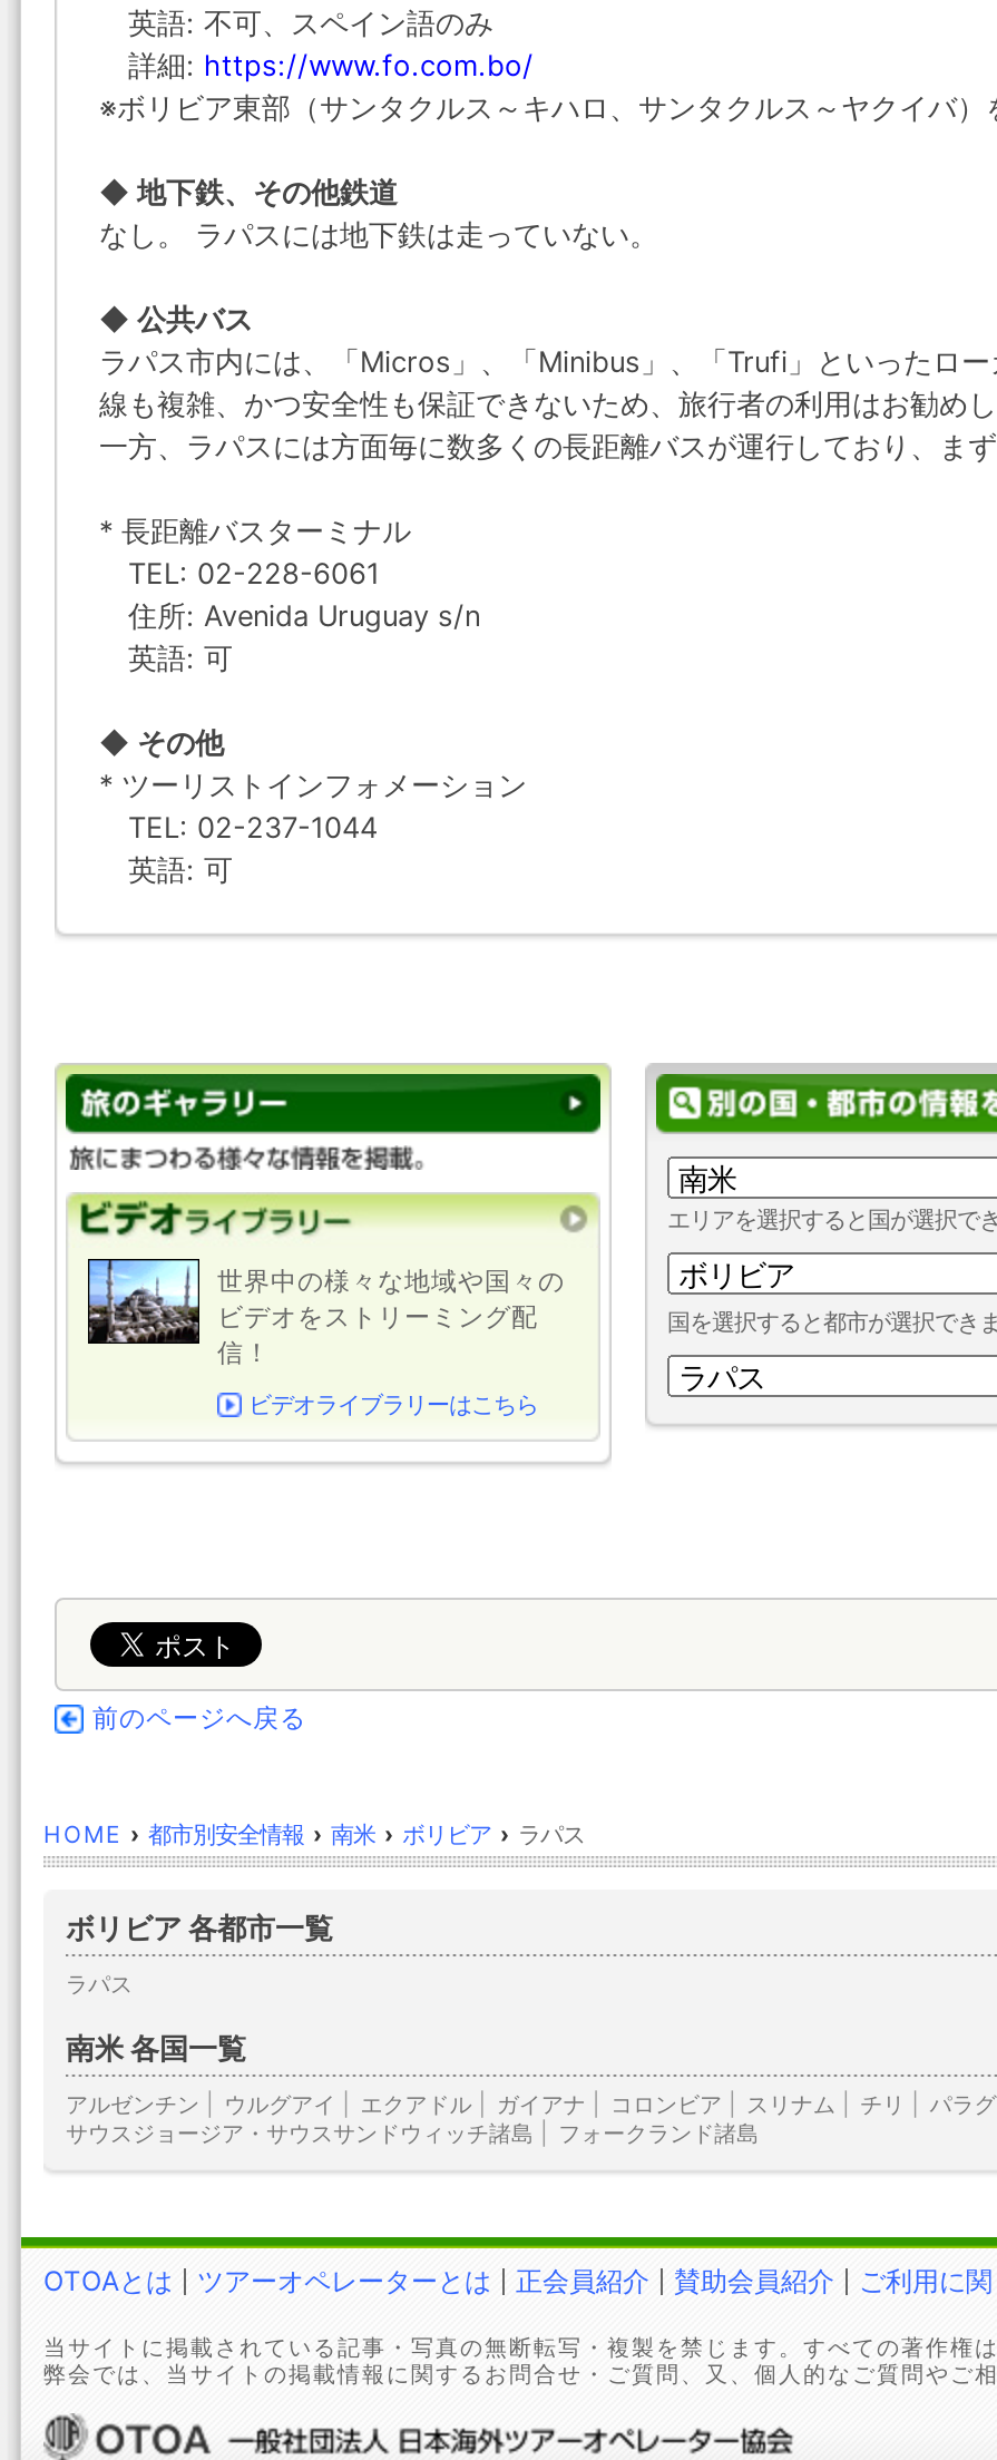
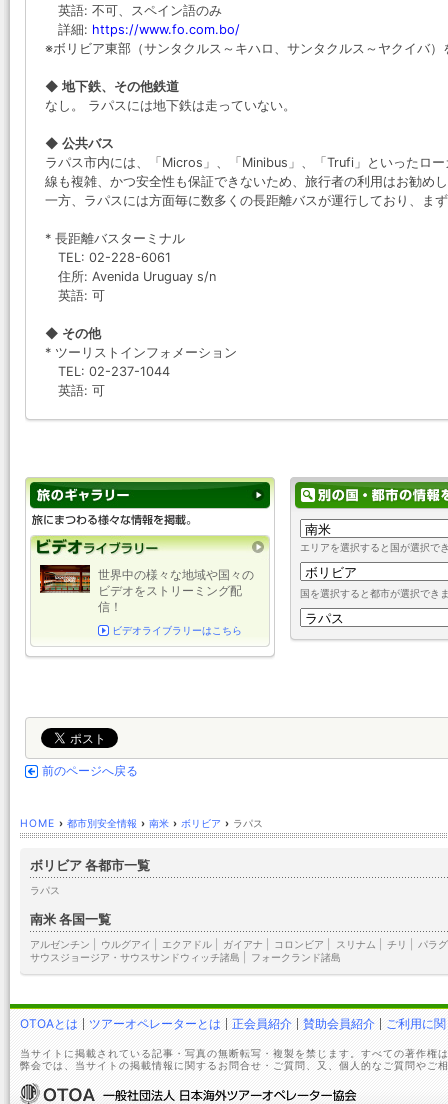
[86,1257,202,1346] [image] -> [39,564,90,603] [image]

